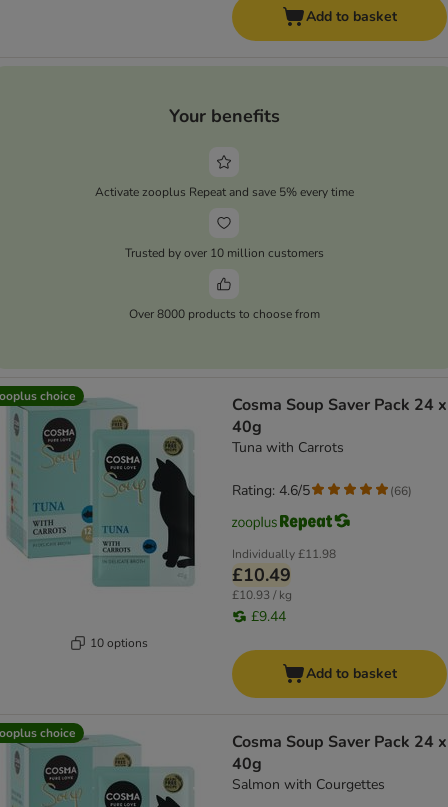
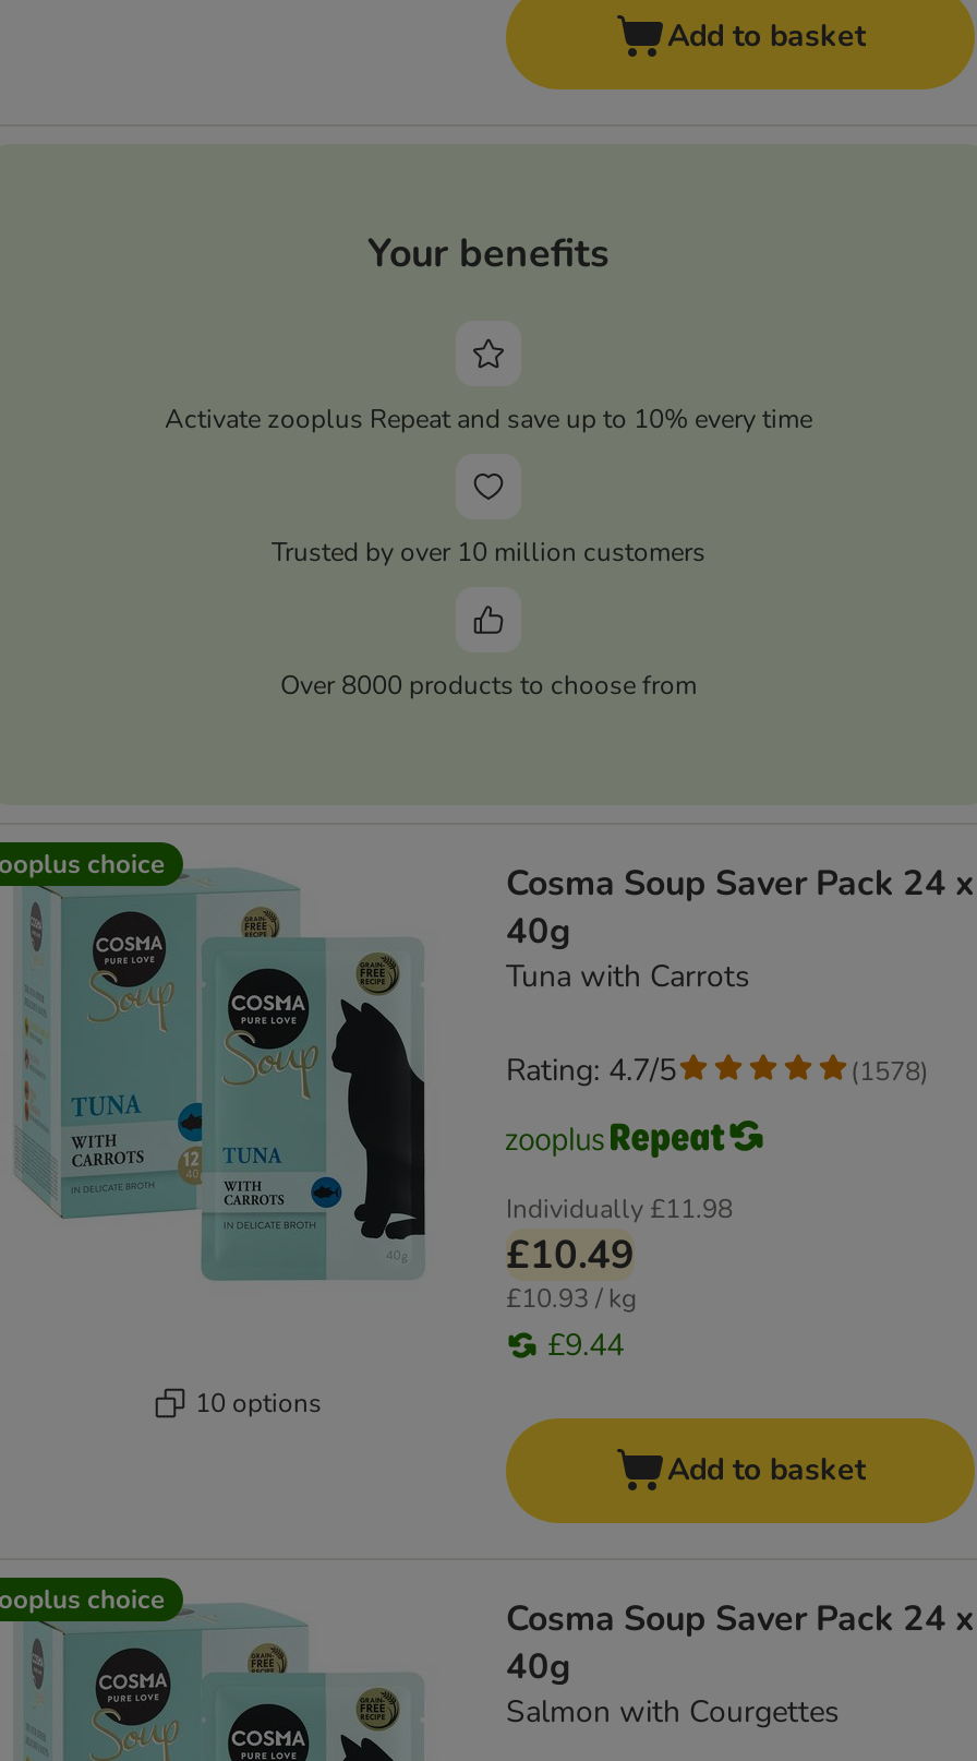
[94,184,353,200] Activate zooplus Repeat and save 5% every time -> [165,401,812,436] Activate zooplus Repeat and save up to 10% every time
[232,481,310,500] Rating: 4.6/5 -> [506,1050,676,1091] Rating: 4.7/5
[390,483,412,499] (66) -> [851,1053,929,1088] (1578)

